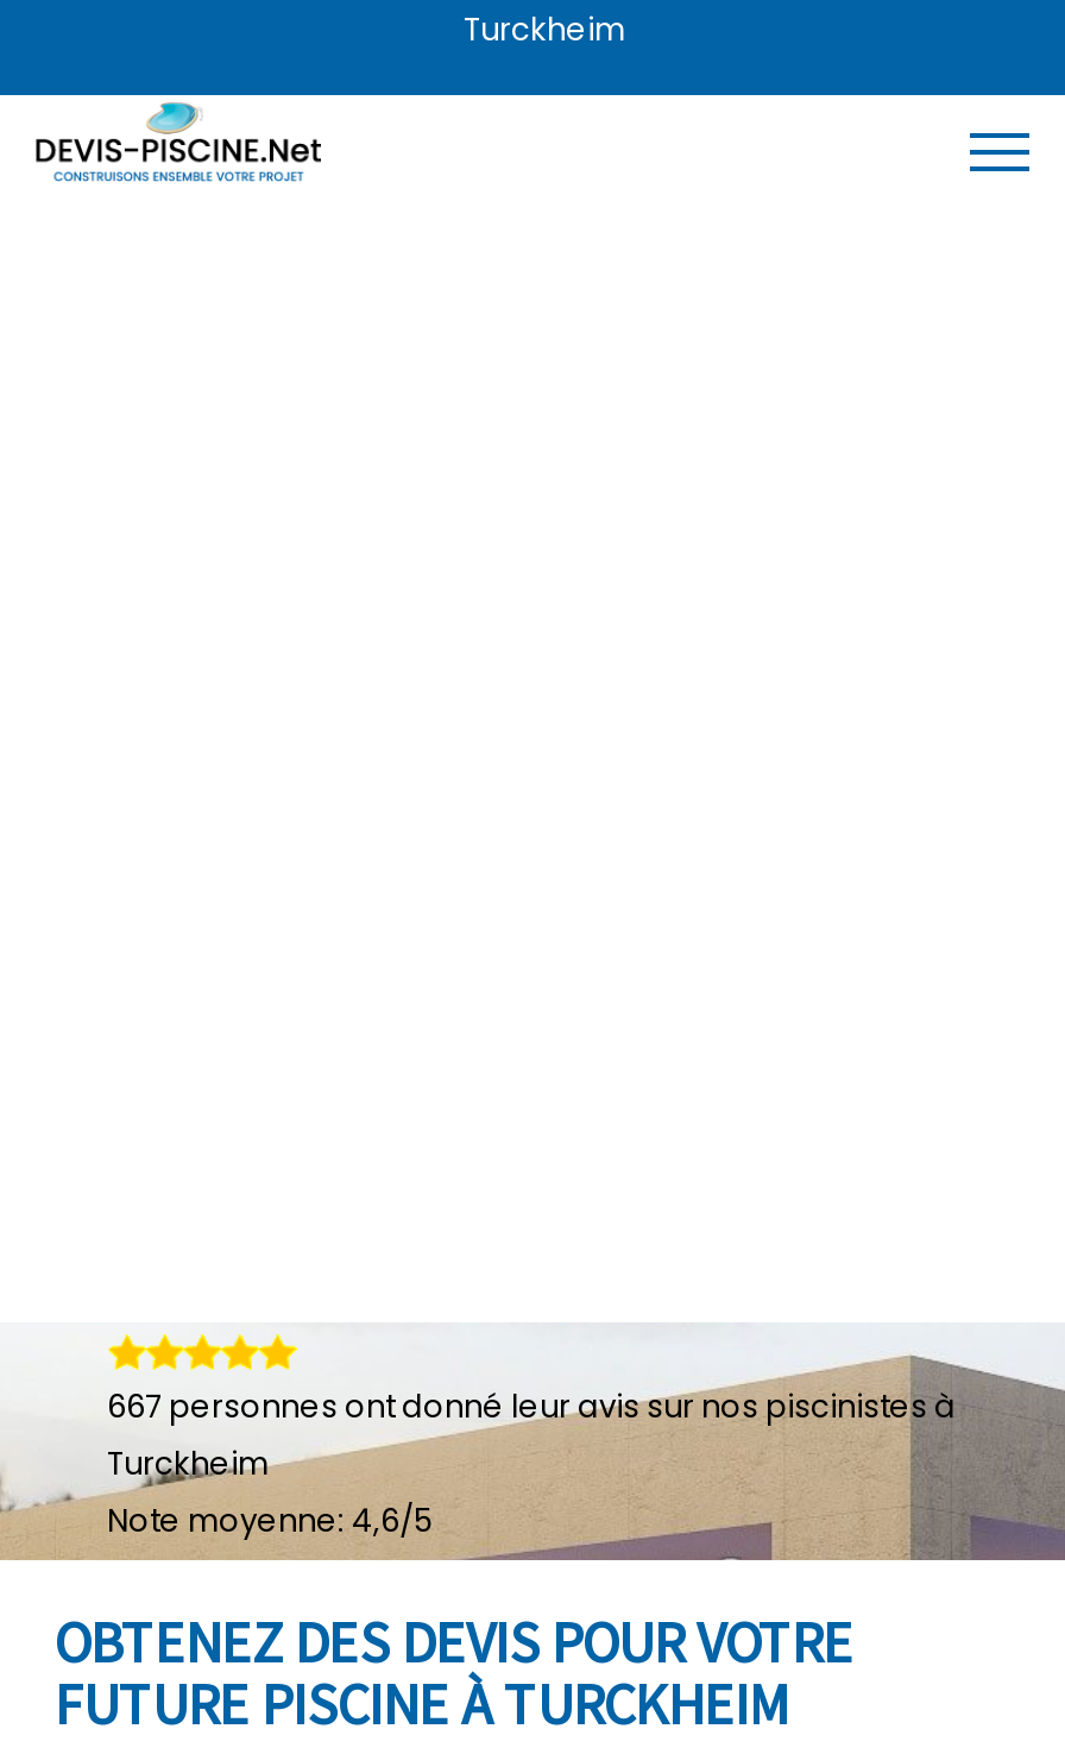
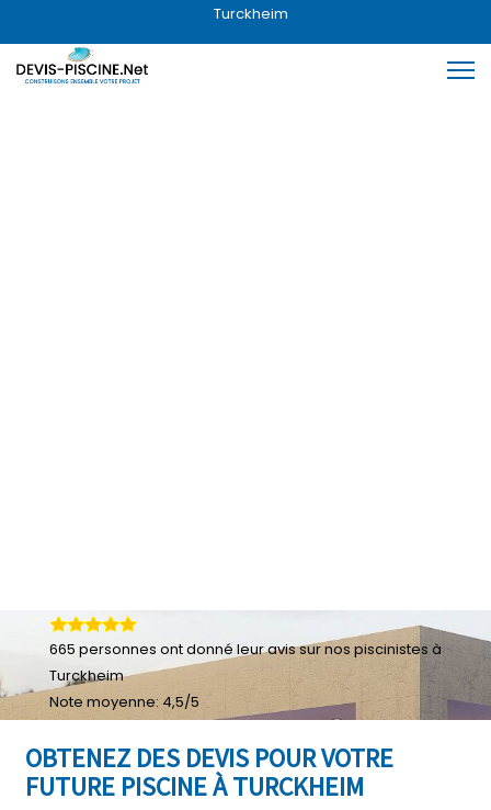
[107,1384,956,1429] 667 personnes ont donné leur avis sur nos piscinistes à -> [49,639,442,660] 665 personnes ont donné leur avis sur nos piscinistes à
[107,1498,433,1544] Note moyenne: 4,6/5 -> [49,691,199,712] Note moyenne: 4,5/5

